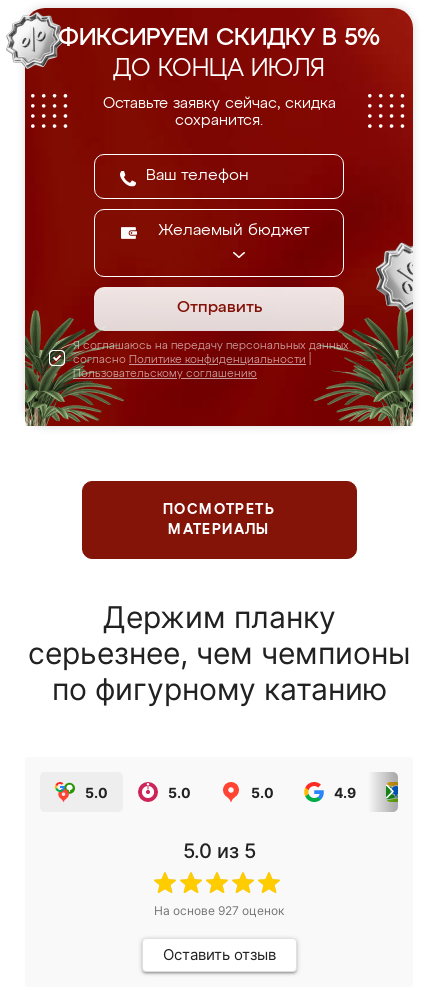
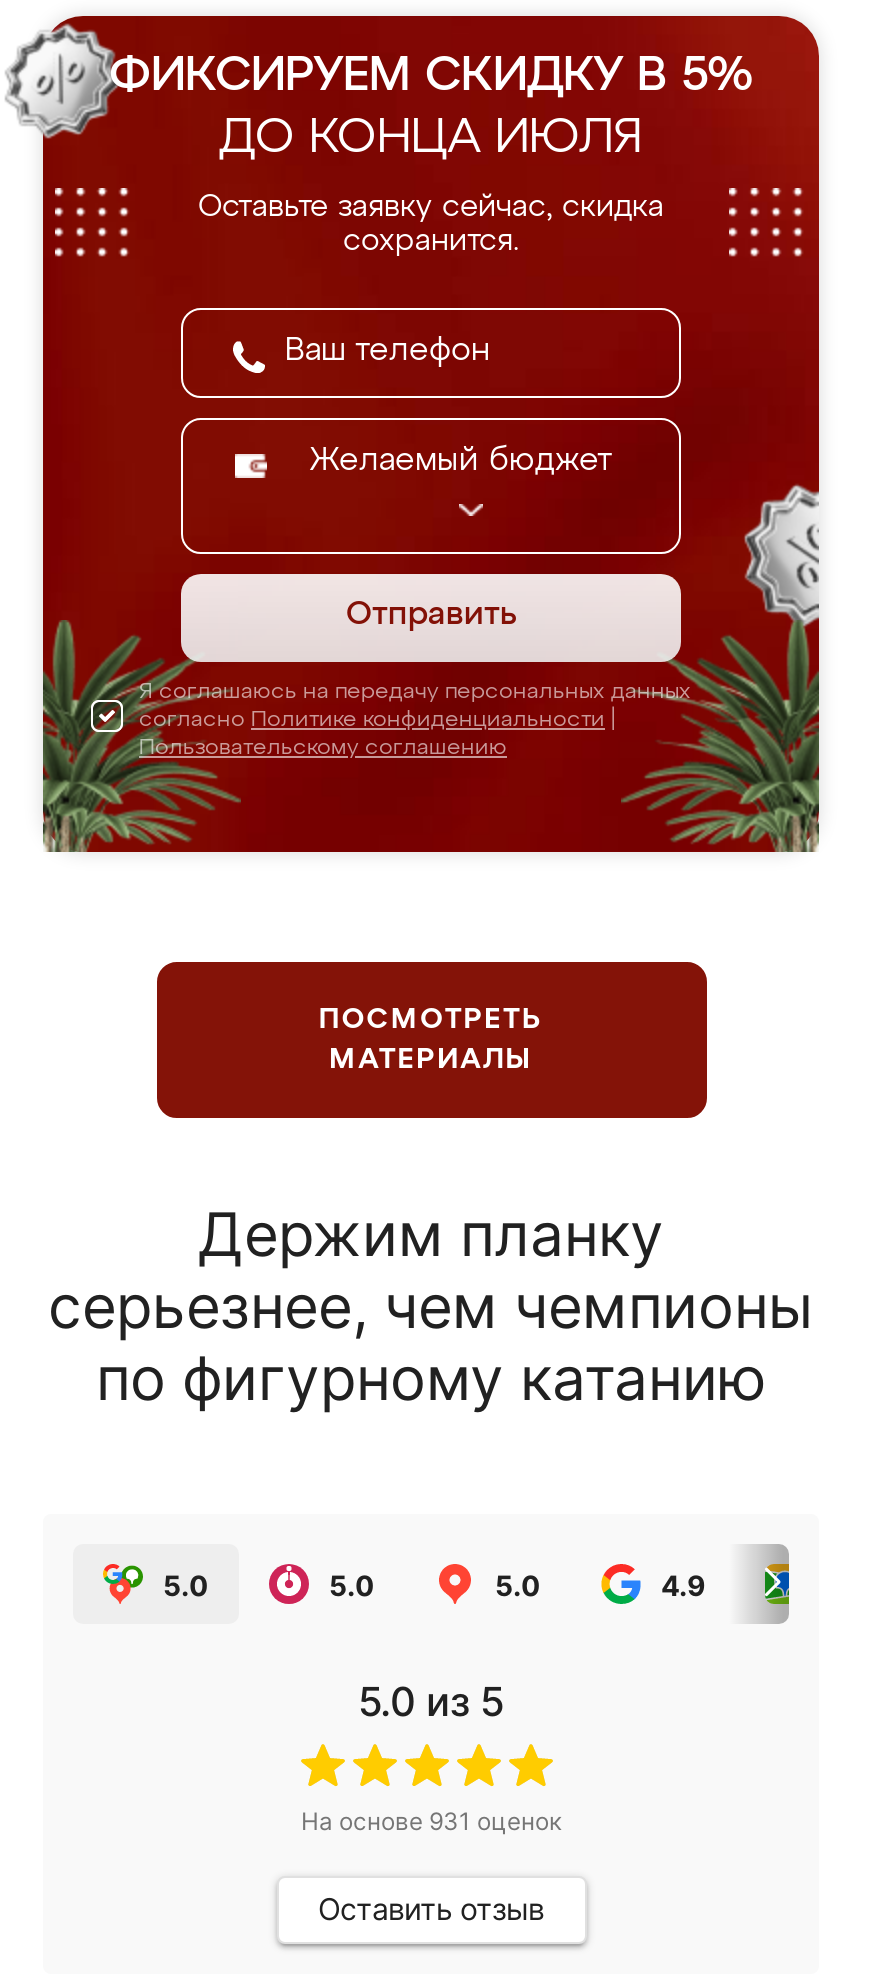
[154,903,284,918] На основе 927 оценок -> [301,1806,561,1836] На основе 931 оценок

